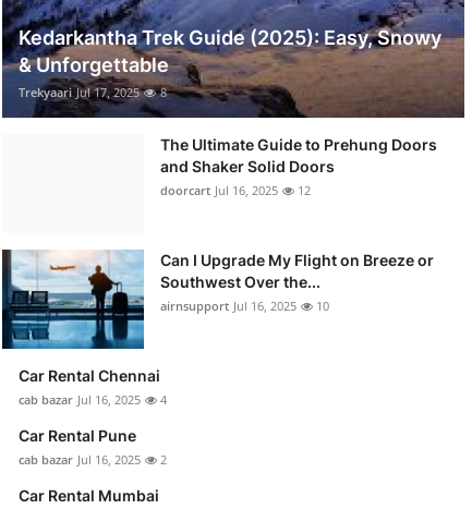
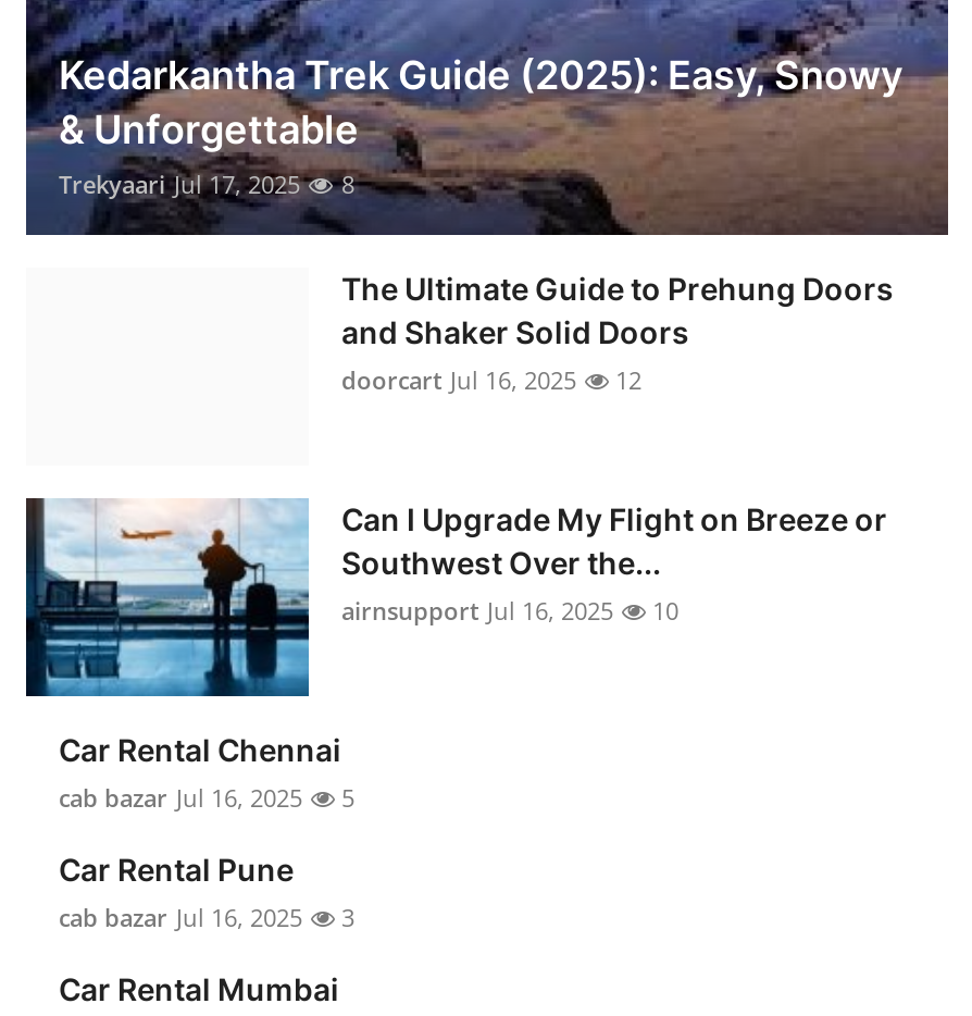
[19,392,167,408] cab bazar Jul 16, 2025 4 -> [59,782,354,814] cab bazar Jul 16, 2025 5
[19,452,167,468] cab bazar Jul 16, 2025 2 -> [59,901,354,934] cab bazar Jul 16, 2025 3

